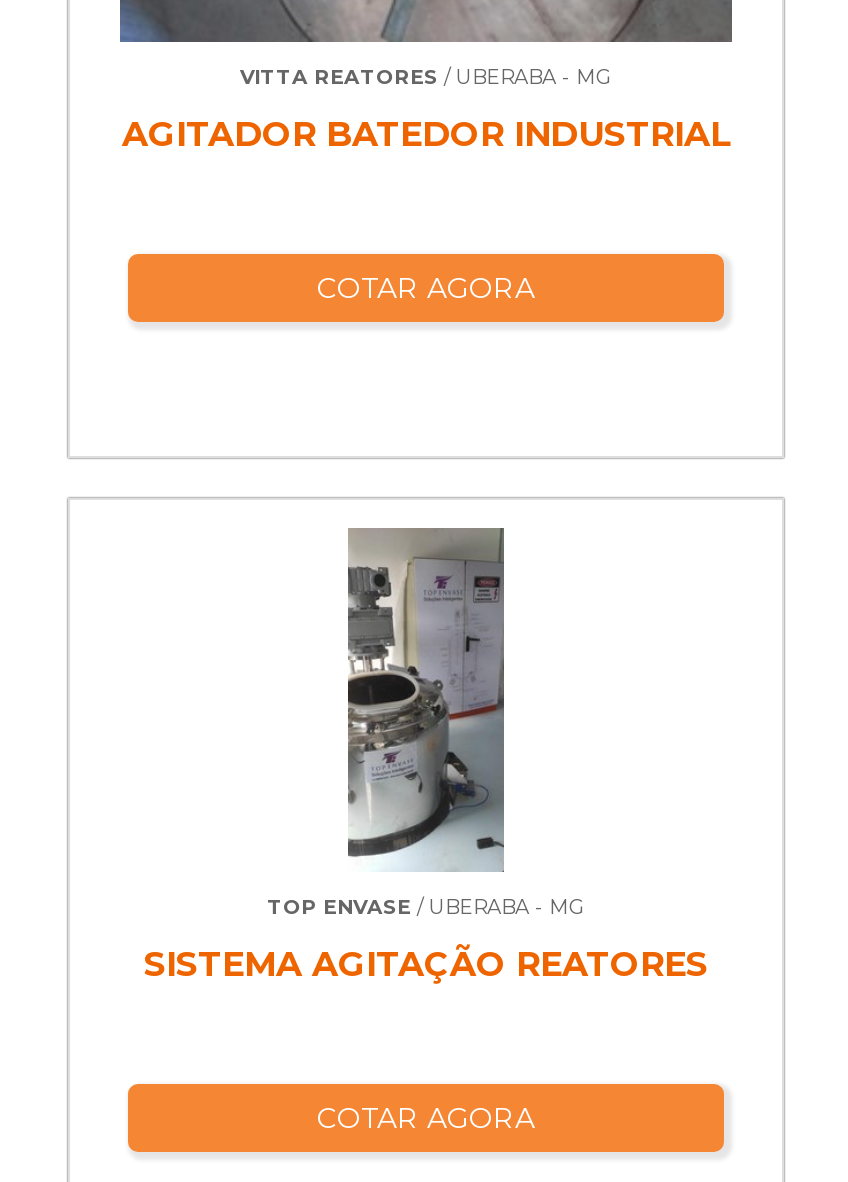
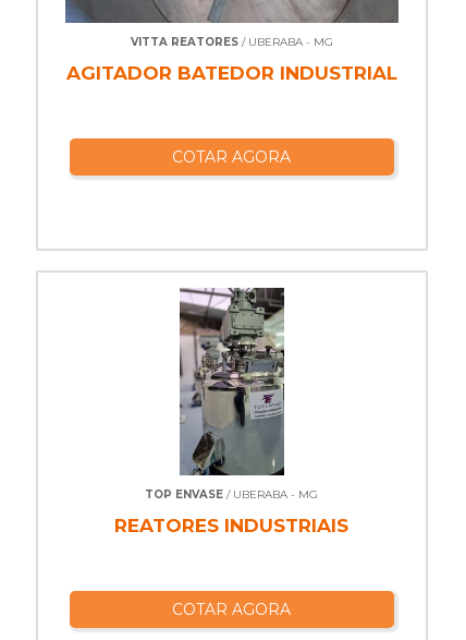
[144,526,708,984] [image] | SISTEMA AGITAÇÃO REATORES -> [115,287,349,536] [image] | REATORES INDUSTRIAIS

